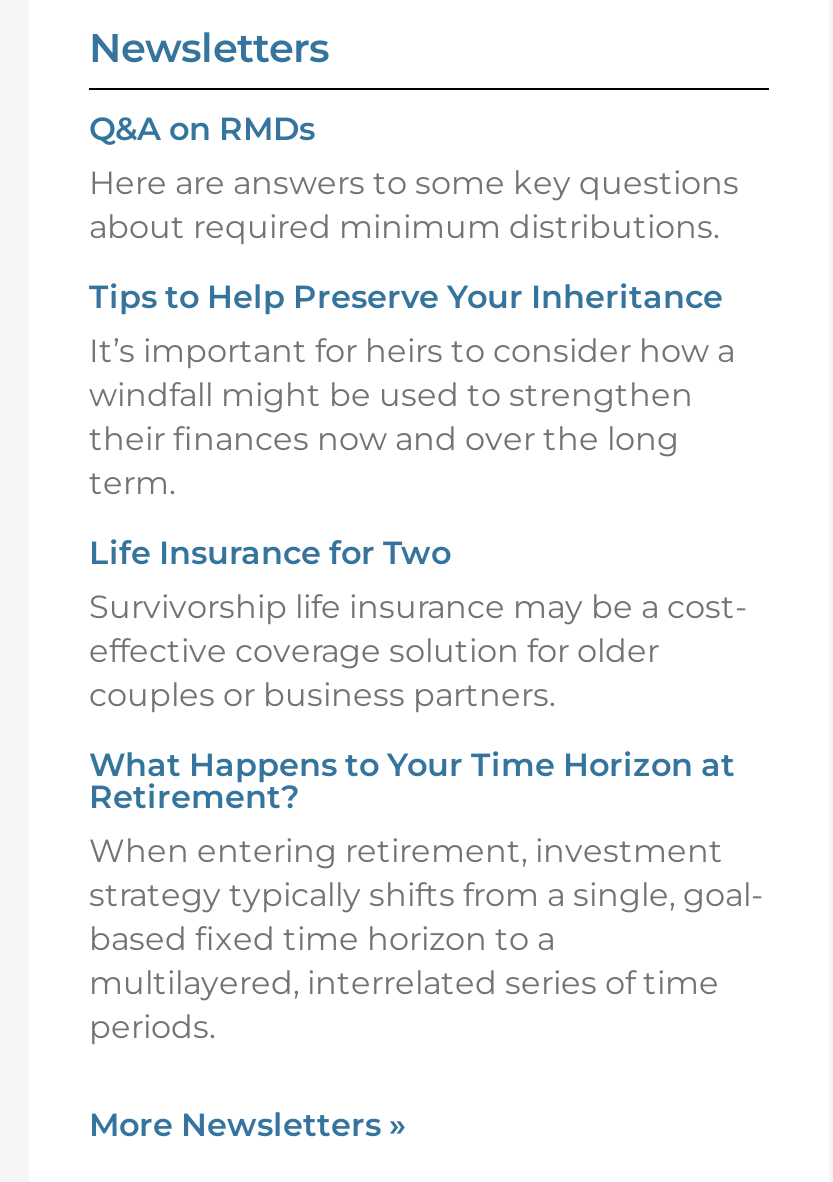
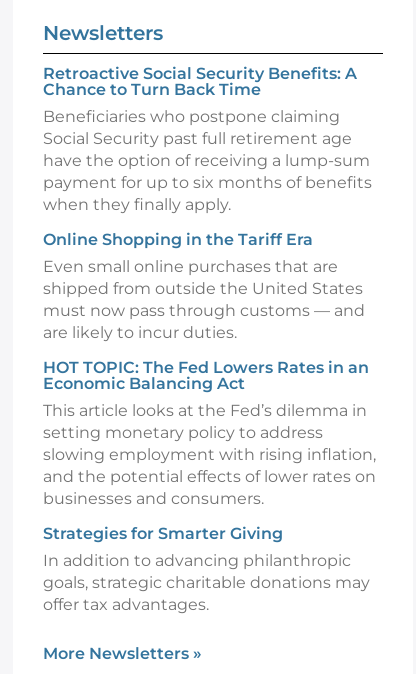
[89,110,739,246] Q&A on RMDs | Here are answers to some key questions | about required minimum distributions. -> [43,64,372,214] Retroactive Social Security Benefits: A | Chance to Turn Back Time | Beneficiaries who postpone claiming | Social Security past full retirement age | have the option of receiving a lump-sum | payment for up to six months of benefits | when they finally apply.
[89,278,735,502] Tips to Help Preserve Your Inheritance | It’s important for heirs to consider how a | windfall might be used to strengthen | their finances now and over the long | term. -> [43,230,365,342] Online Shopping in the Tariff Era | Even small online purchases that are | shipped from outside the United States | must now pass through customs — and | are likely to incur duties.
[89,534,747,714] Life Insurance for Two | Survivorship life insurance may be a cost- | effective coverage solution for older | couples or business partners. -> [43,358,376,508] HOT TOPIC: The Fed Lowers Rates in an | Economic Balancing Act | This article looks at the Fed’s dilemma in | setting monetary policy to address | slowing employment with rising inflation, | and the potential effects of lower rates on | businesses and consumers.
[89,746,763,1046] What Happens to Your Time Horizon at | Retirement? | When entering retirement, investment | strategy typically shifts from a single, goal- | based fixed time horizon to a | multilayered, interrelated series of time | periods. -> [43,524,370,614] Strategies for Smarter Giving | In addition to advancing philanthropic | goals, strategic charitable donations may | offer tax advantages.

